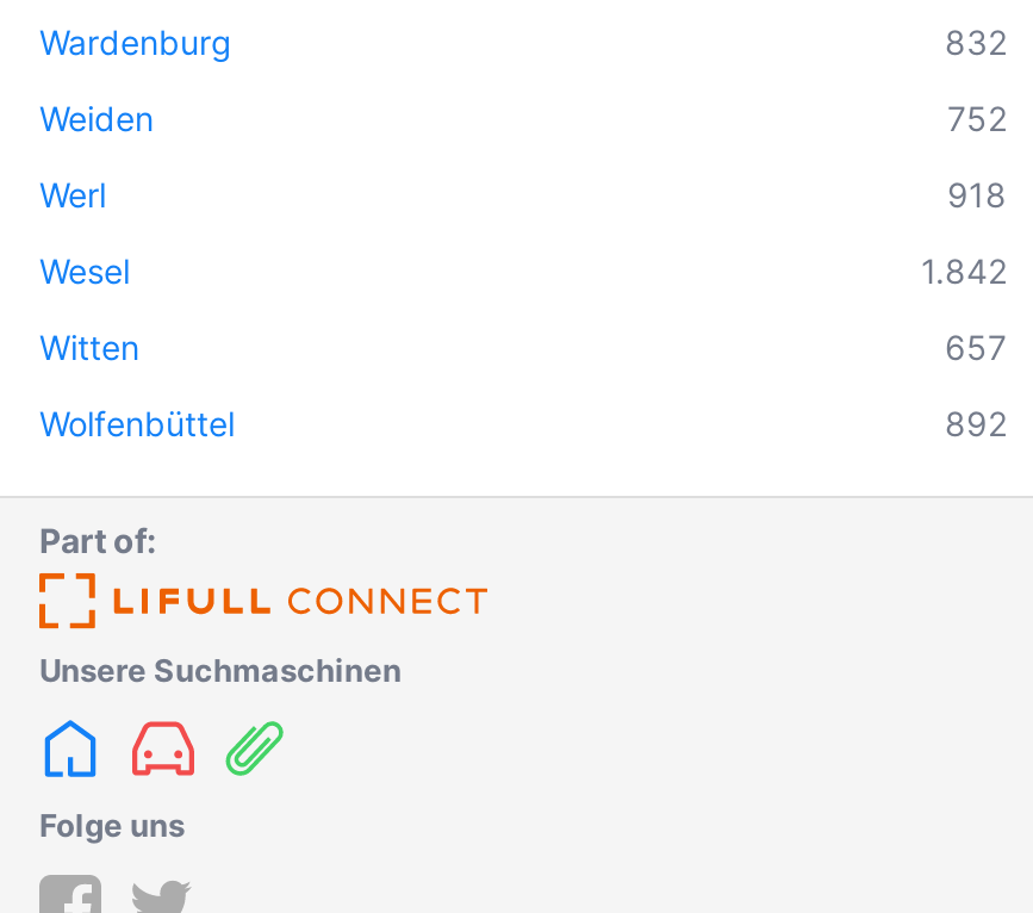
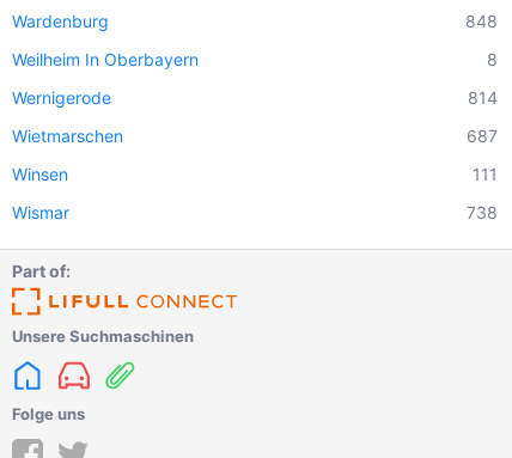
[945,21,1007,61] 832 -> [465,10,498,31] 848
[39,97,1007,137] Weiden | 752 -> [12,49,498,69] Weilheim In Oberbayern | 8
[39,173,1007,214] Werl | 918 -> [12,87,498,107] Wernigerode | 814
[39,249,1007,290] Wesel | 1.842 -> [12,125,498,145] Wietmarschen | 687
[39,326,1007,366] Witten | 657 -> [12,163,498,184] Winsen | 111
[39,402,1007,442] Wolfenbüttel | 892 -> [12,202,498,222] Wismar | 738

